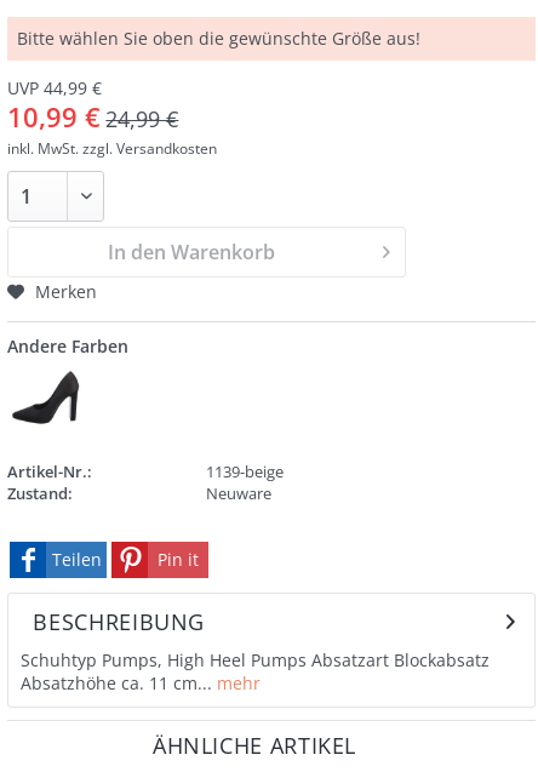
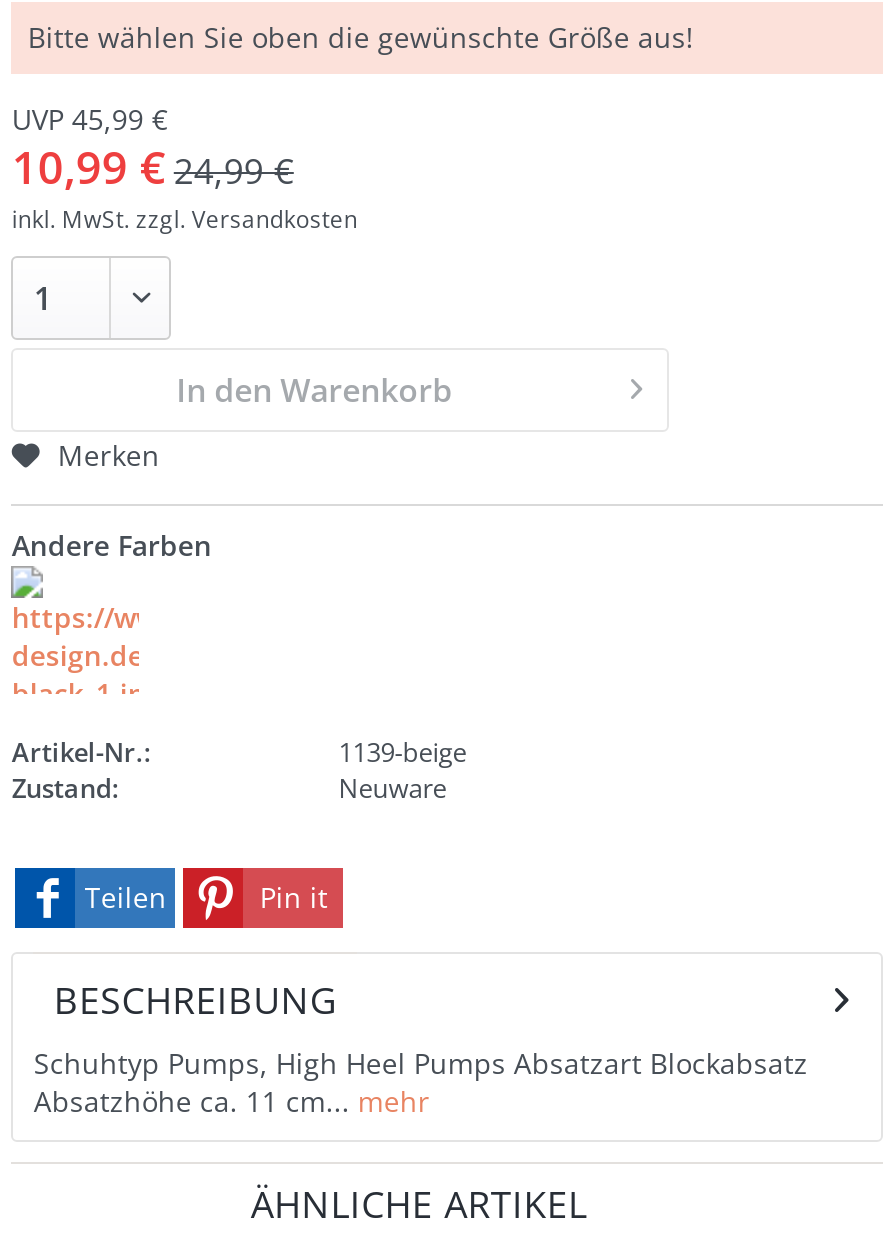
[8,76,102,99] UVP 44,99 € -> [12,100,168,138] UVP 45,99 €
[7,360,85,435] [image] -> [9,568,141,696] [image]

